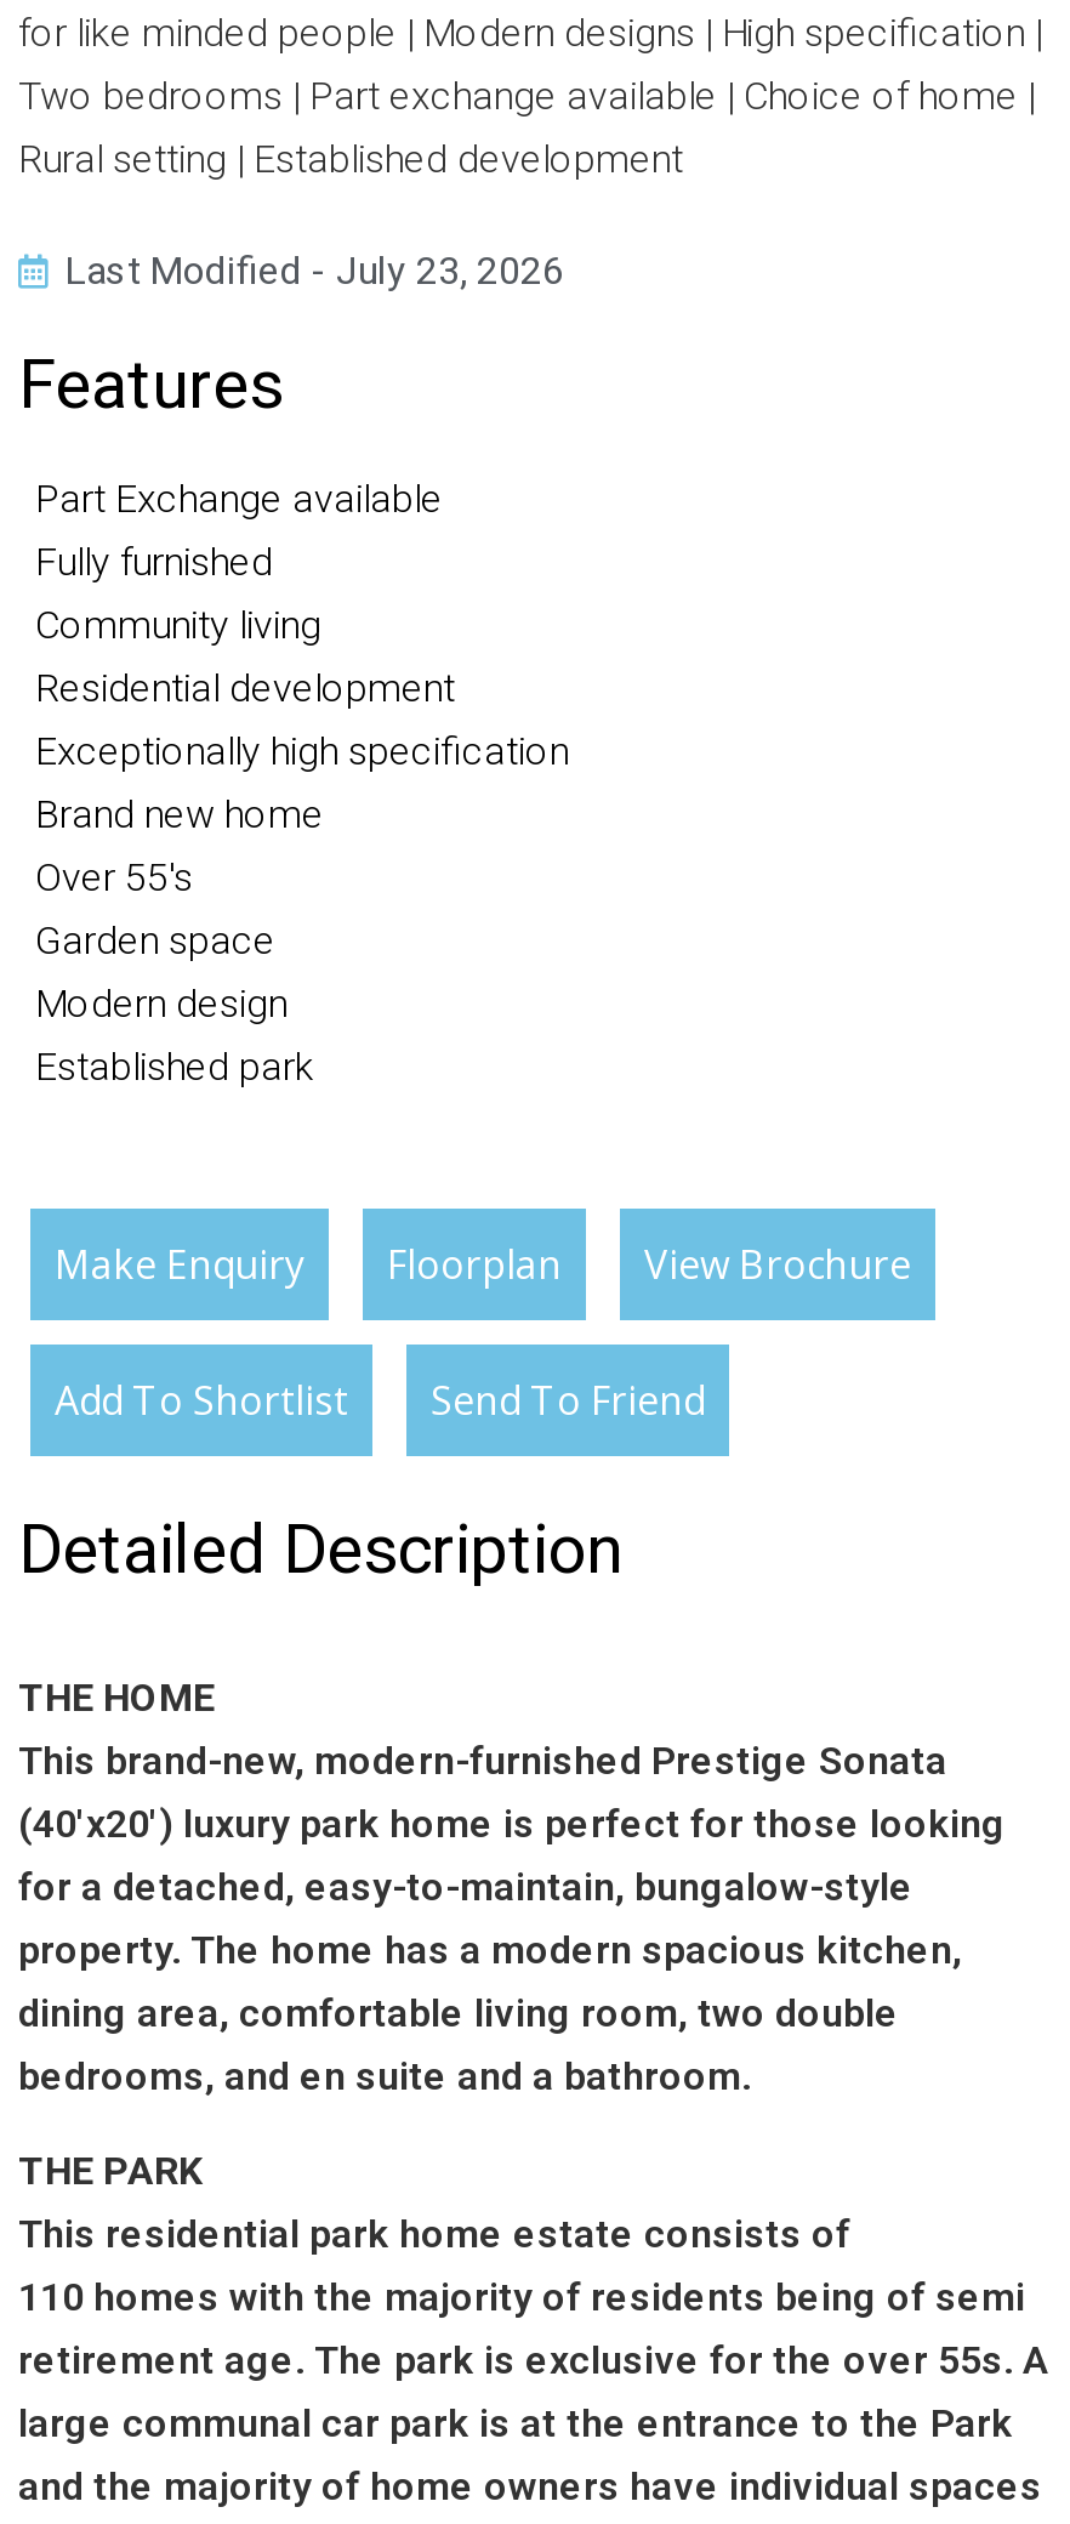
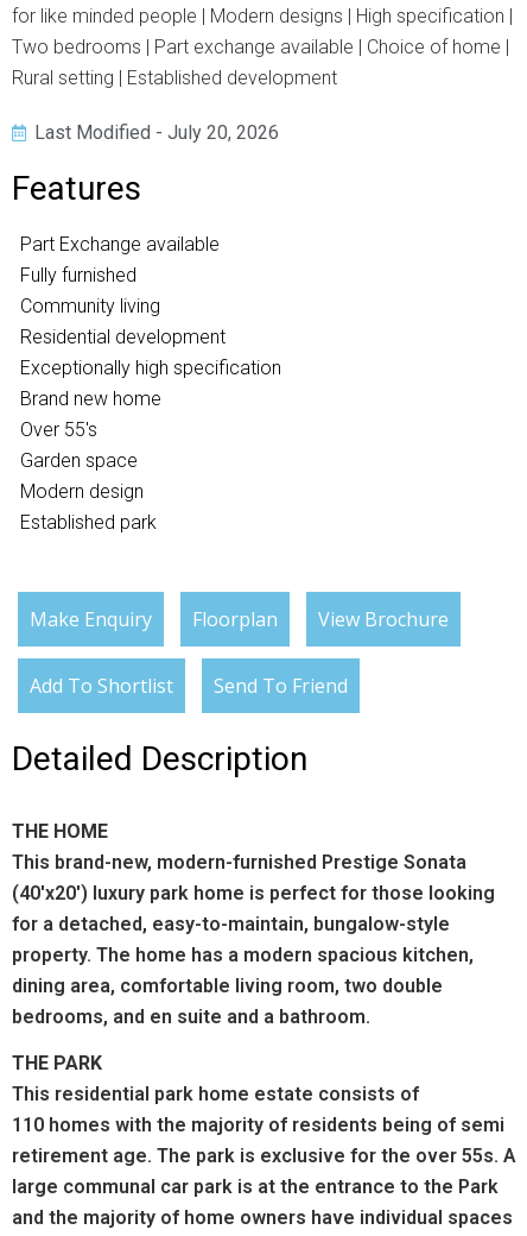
[64,248,564,294] Last Modified - July 23, 2026 -> [34,121,279,144] Last Modified - July 20, 2026

